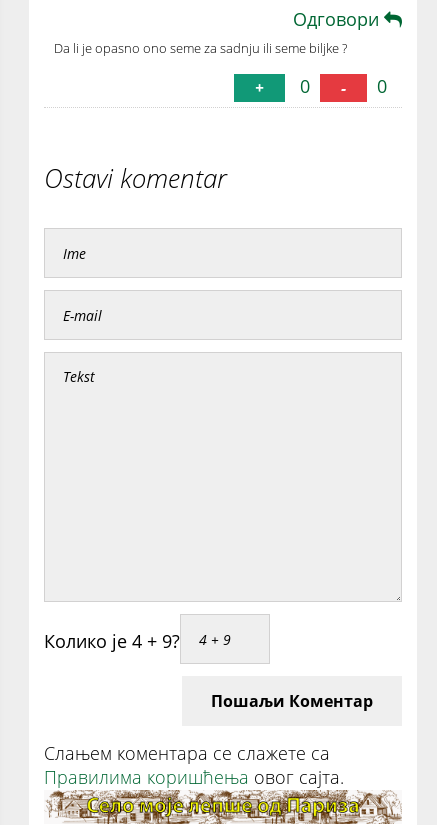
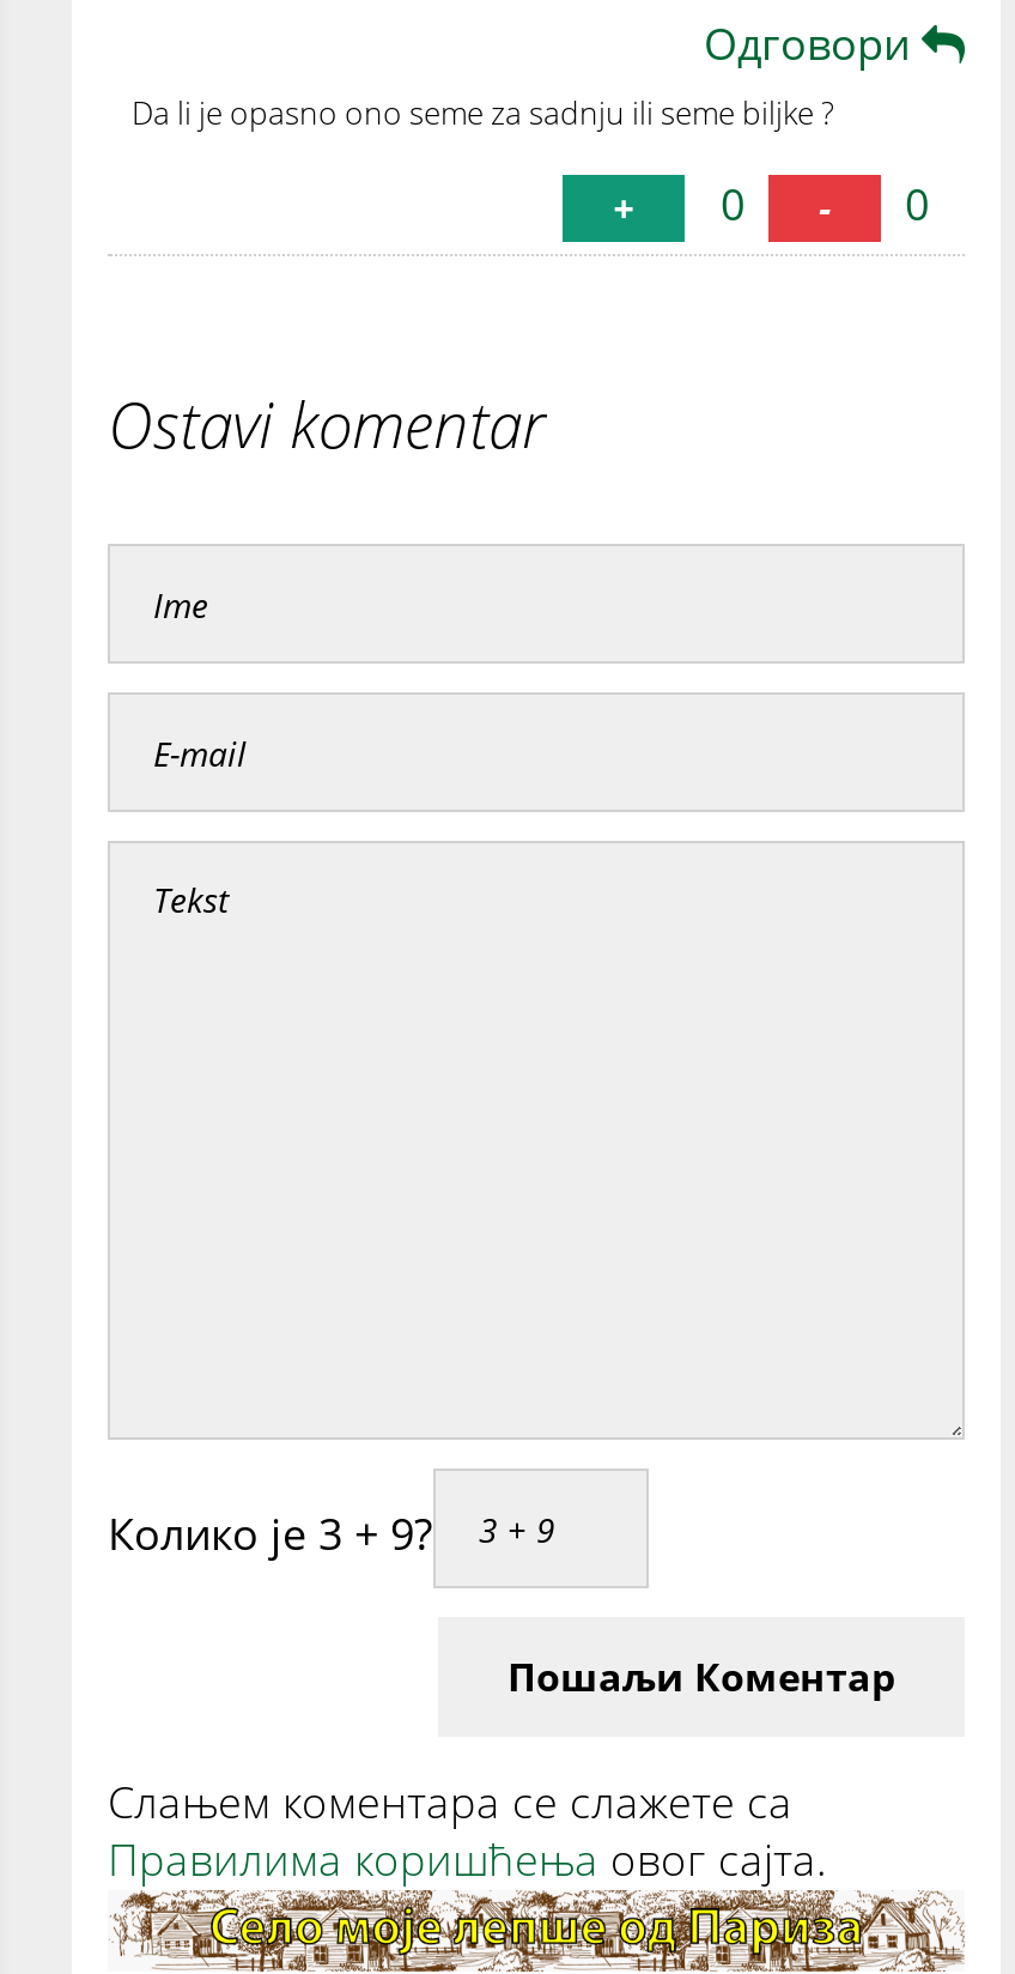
[44,629,180,653] Колико је 4 + 9? -> [108,1505,433,1563] Колико је 3 + 9?

